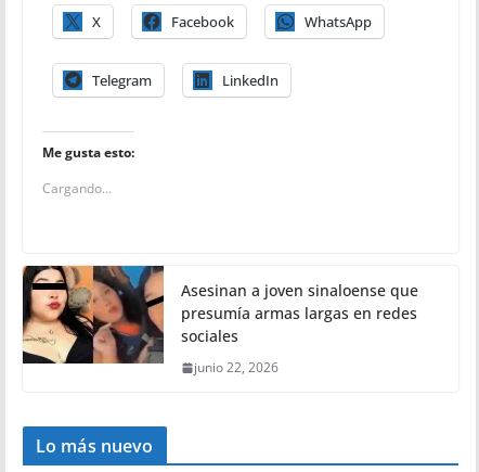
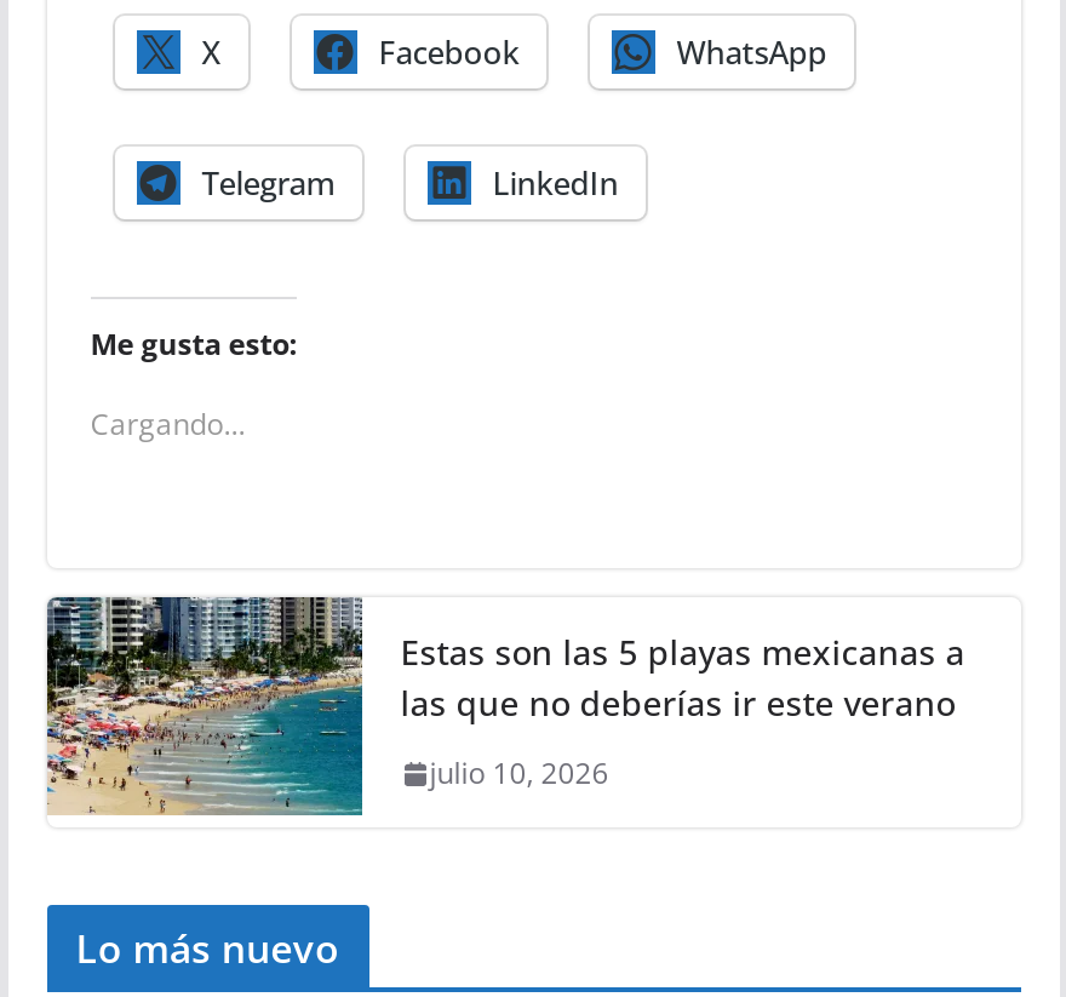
[22,265,418,365] [image] | Asesinan a joven sinaloense que | presumía armas largas en redes | sociales -> [45,595,965,818] [image] | Estas son las 5 playas mexicanas a | las que no deberías ir este verano
[194,358,278,377] junio 22, 2026 -> [429,752,609,793] julio 10, 2026

